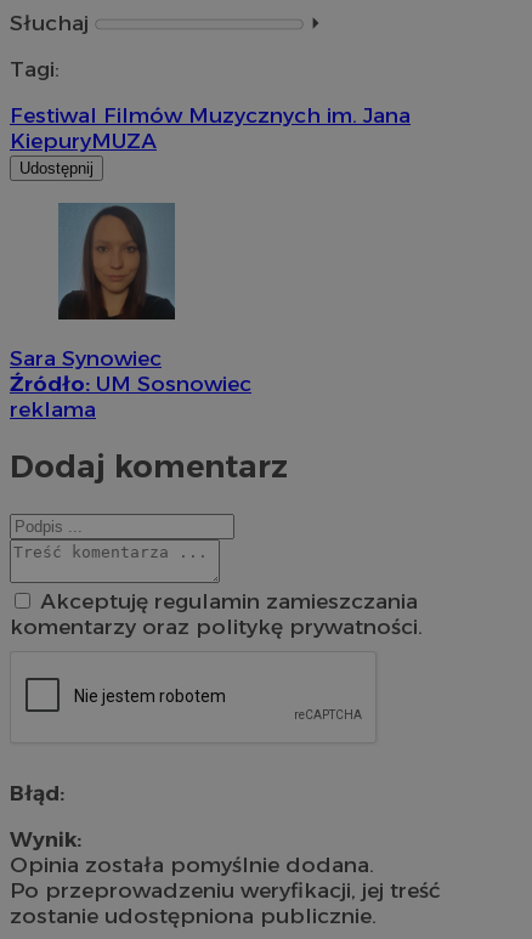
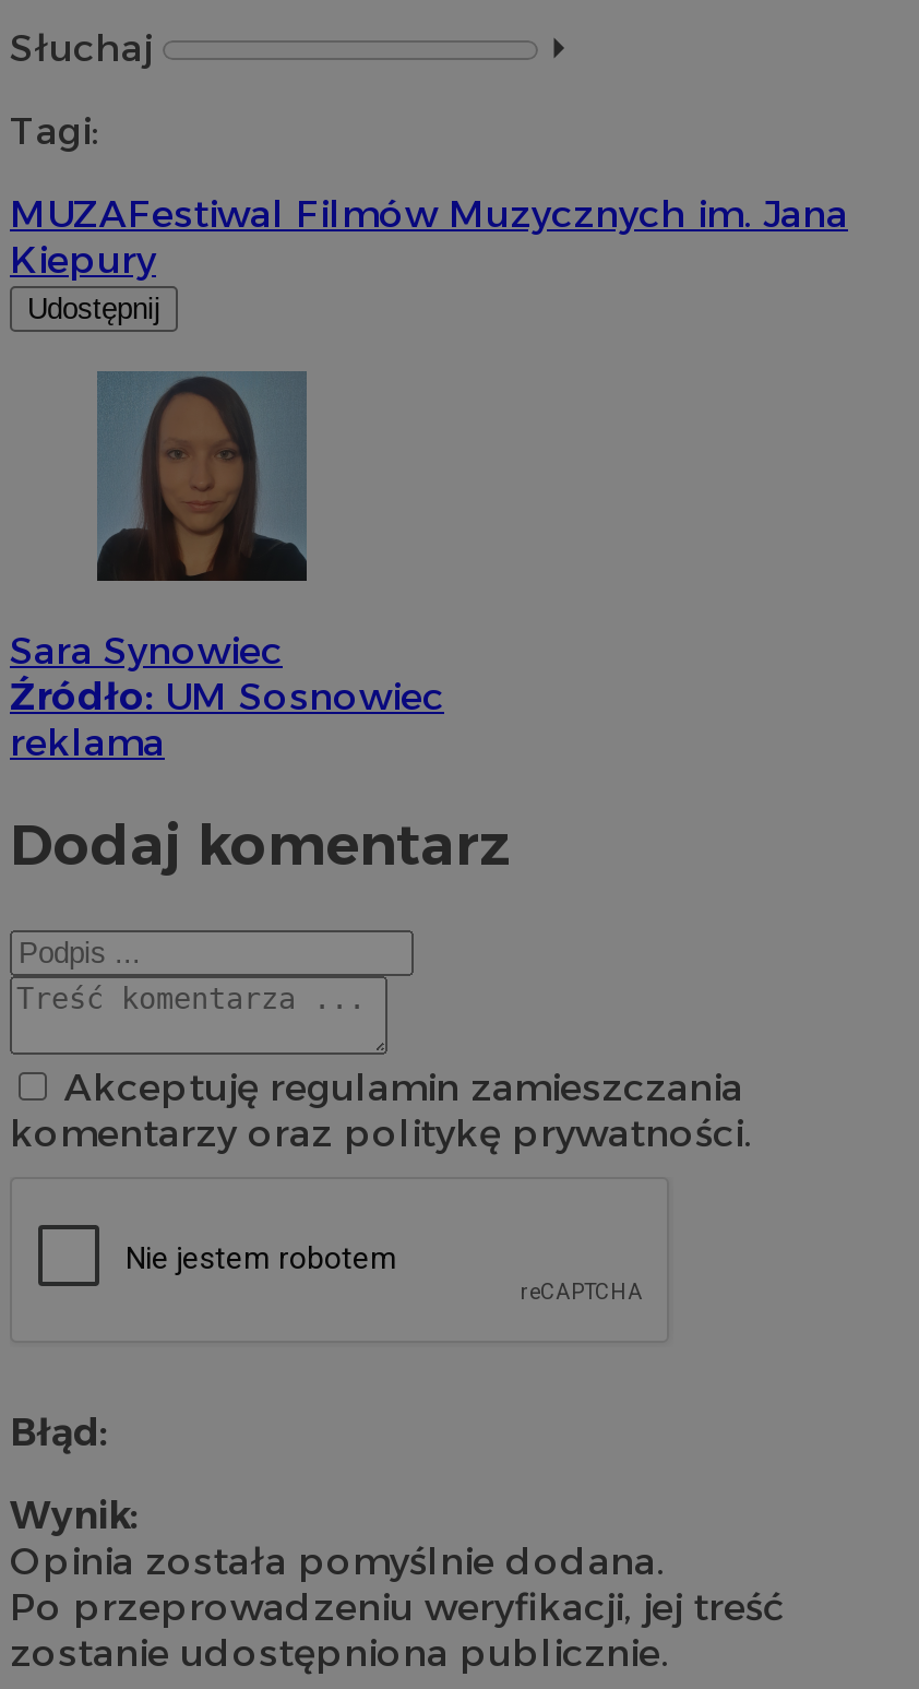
[10,103,411,154] Festiwal Filmów Muzycznych im. Jana | KiepuryMUZA -> [10,191,848,283] MUZAFestiwal Filmów Muzycznych im. Jana | Kiepury

